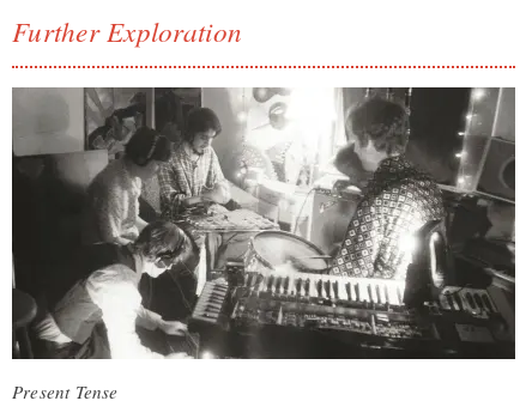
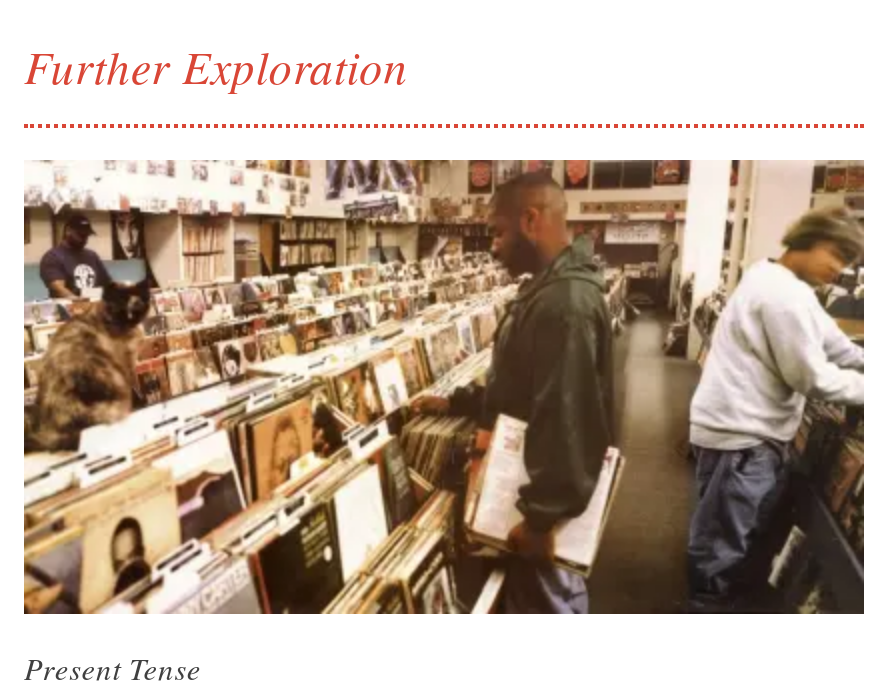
[11,86,516,360] [image] -> [22,158,866,616] [image]

